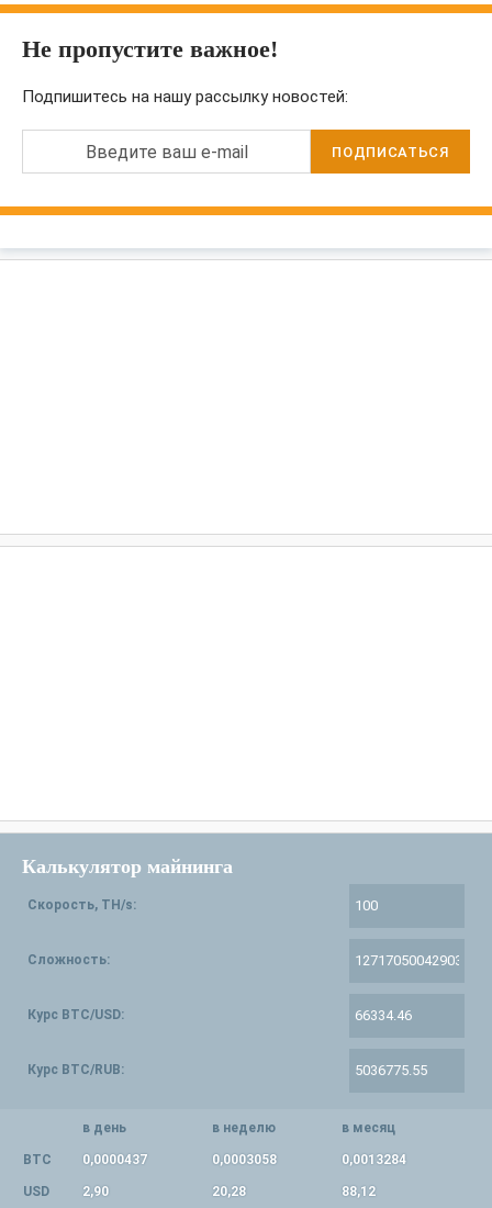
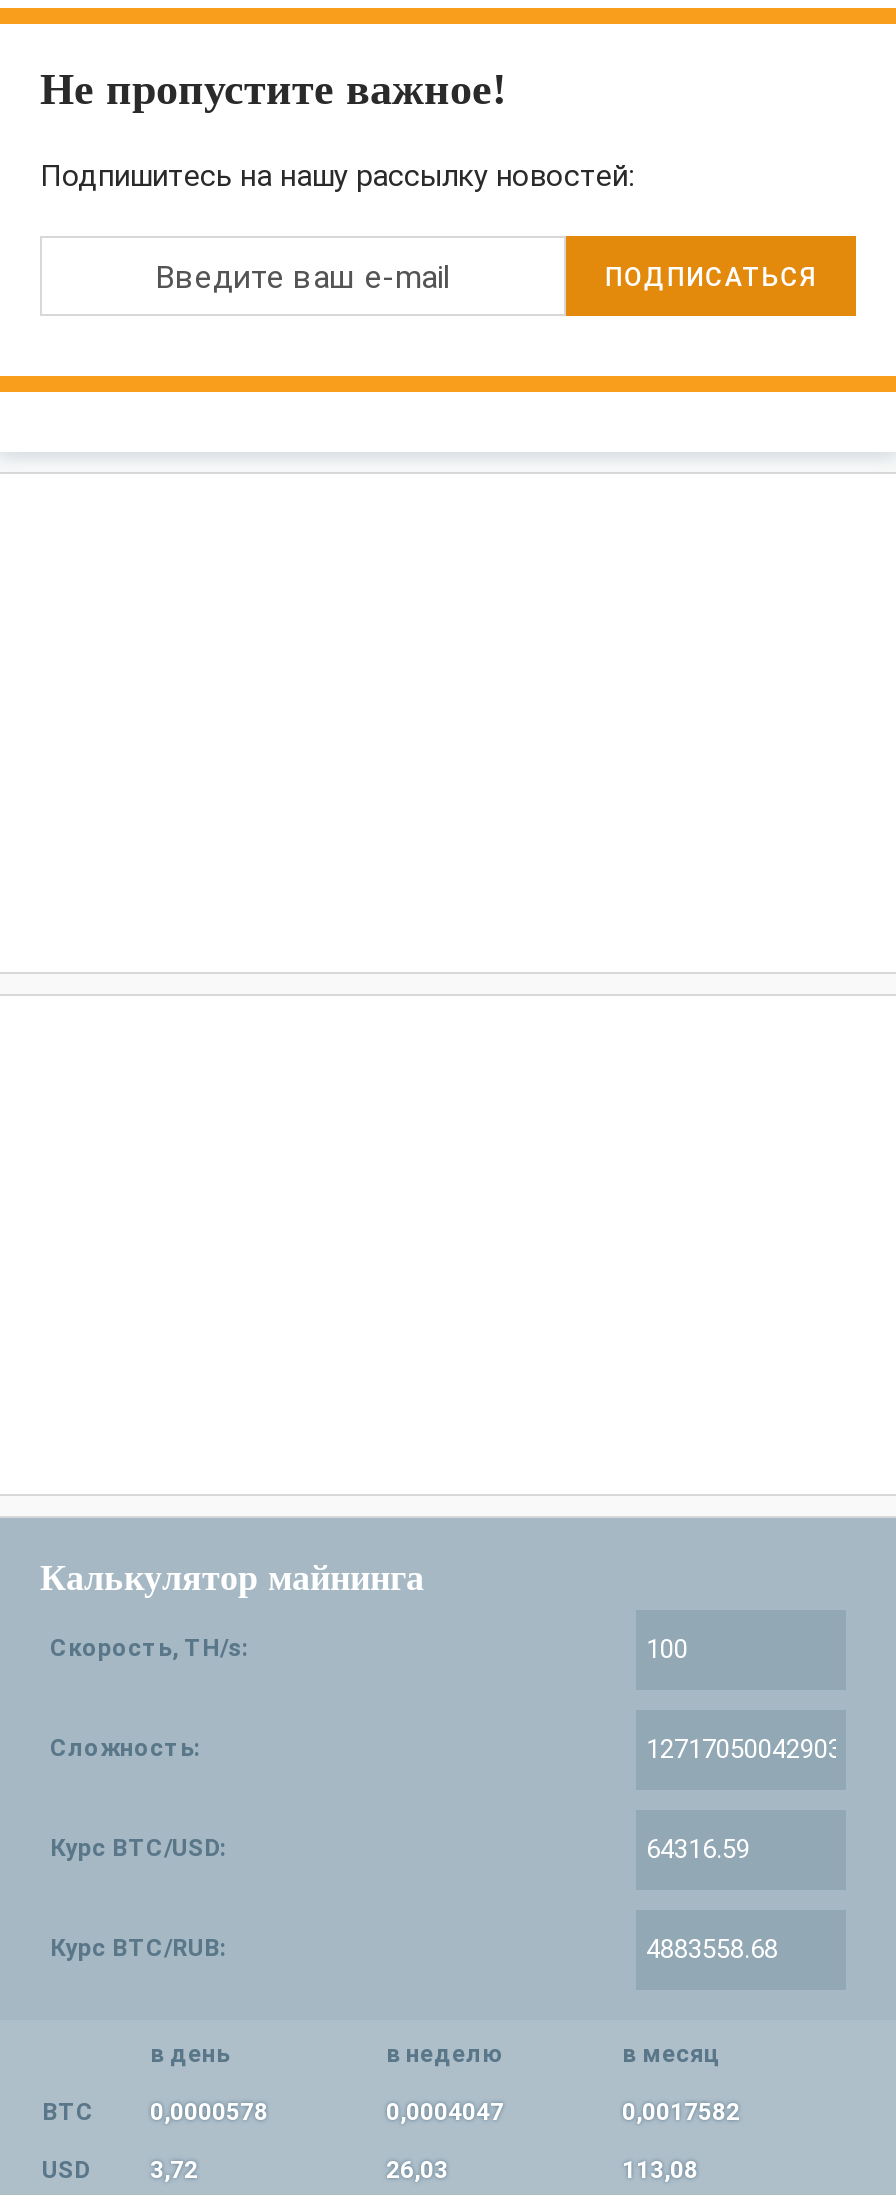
[23,1152,147,1167] BTC 0,0000437 -> [42,2098,268,2126] BTC 0,0000578
[212,1152,277,1167] 0,0003058 -> [386,2098,504,2126] 0,0004047
[342,1152,406,1167] 0,0013284 -> [622,2098,740,2126] 0,0017582
[82,1184,109,1199] 2,90 -> [150,2156,198,2184] 3,72
[212,1184,246,1199] 20,28 -> [386,2156,448,2184] 26,03
[342,1184,376,1199] 88,12 -> [622,2156,698,2184] 113,08

